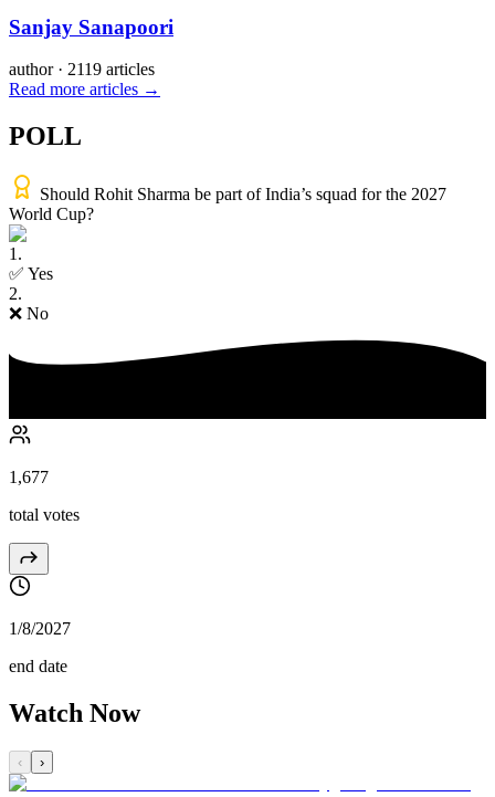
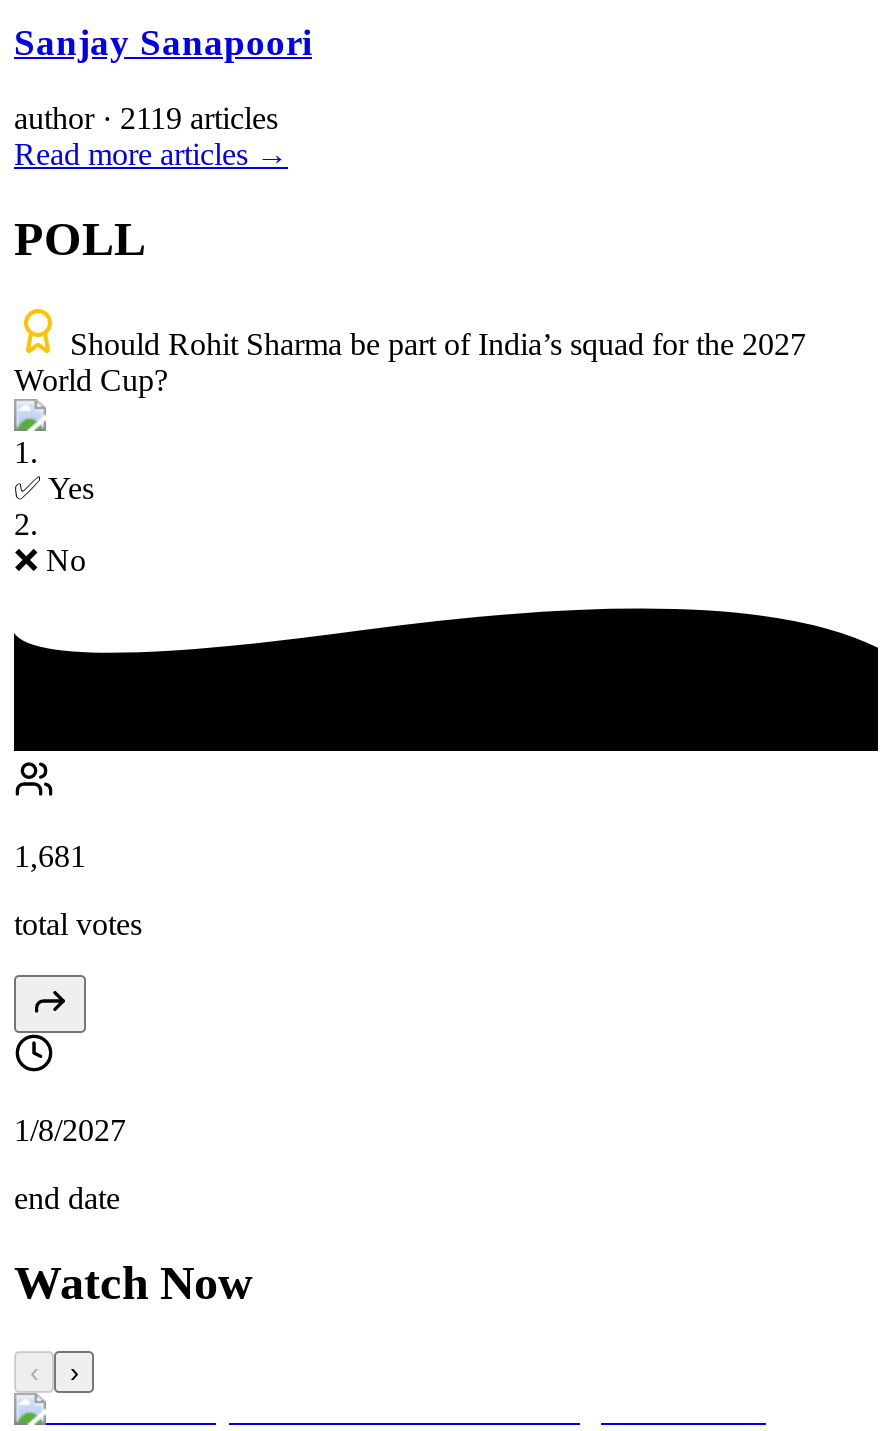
[9,468,49,487] 1,677 -> [14,840,86,874] 1,681

